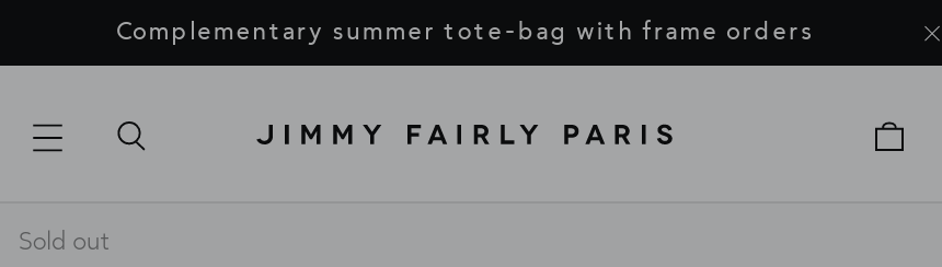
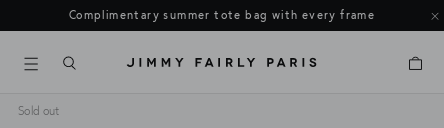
[116,13,815,46] Complementary summer tote-bag with frame orders -> [69,7,375,22] Complimentary summer tote bag with every frame

